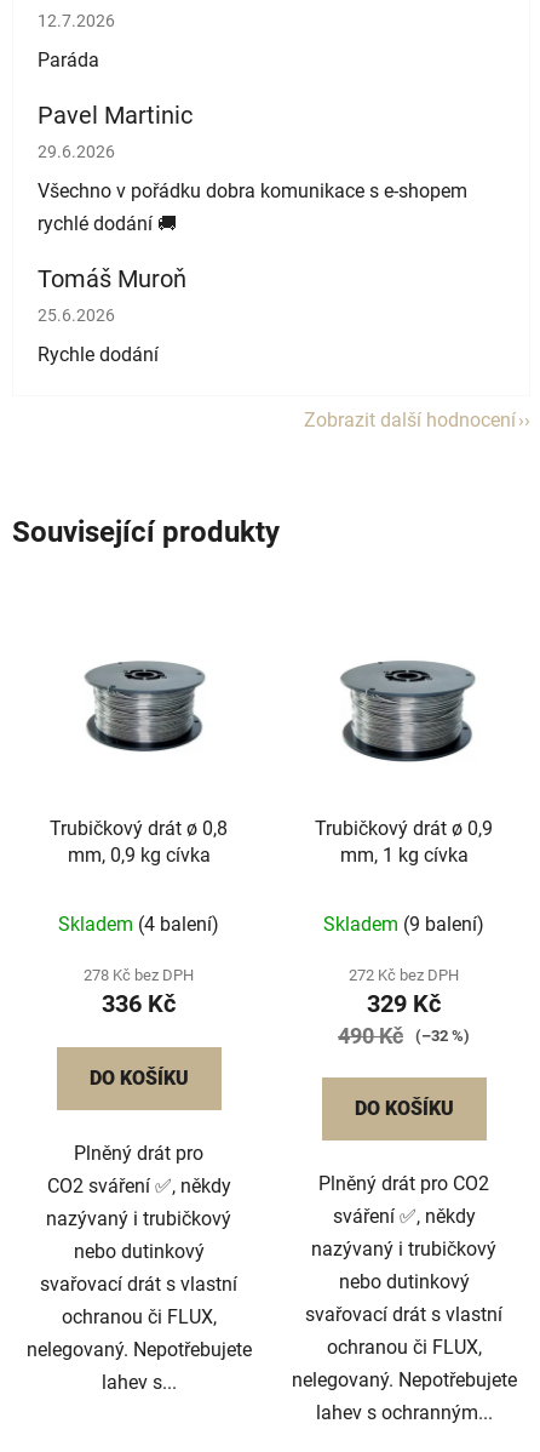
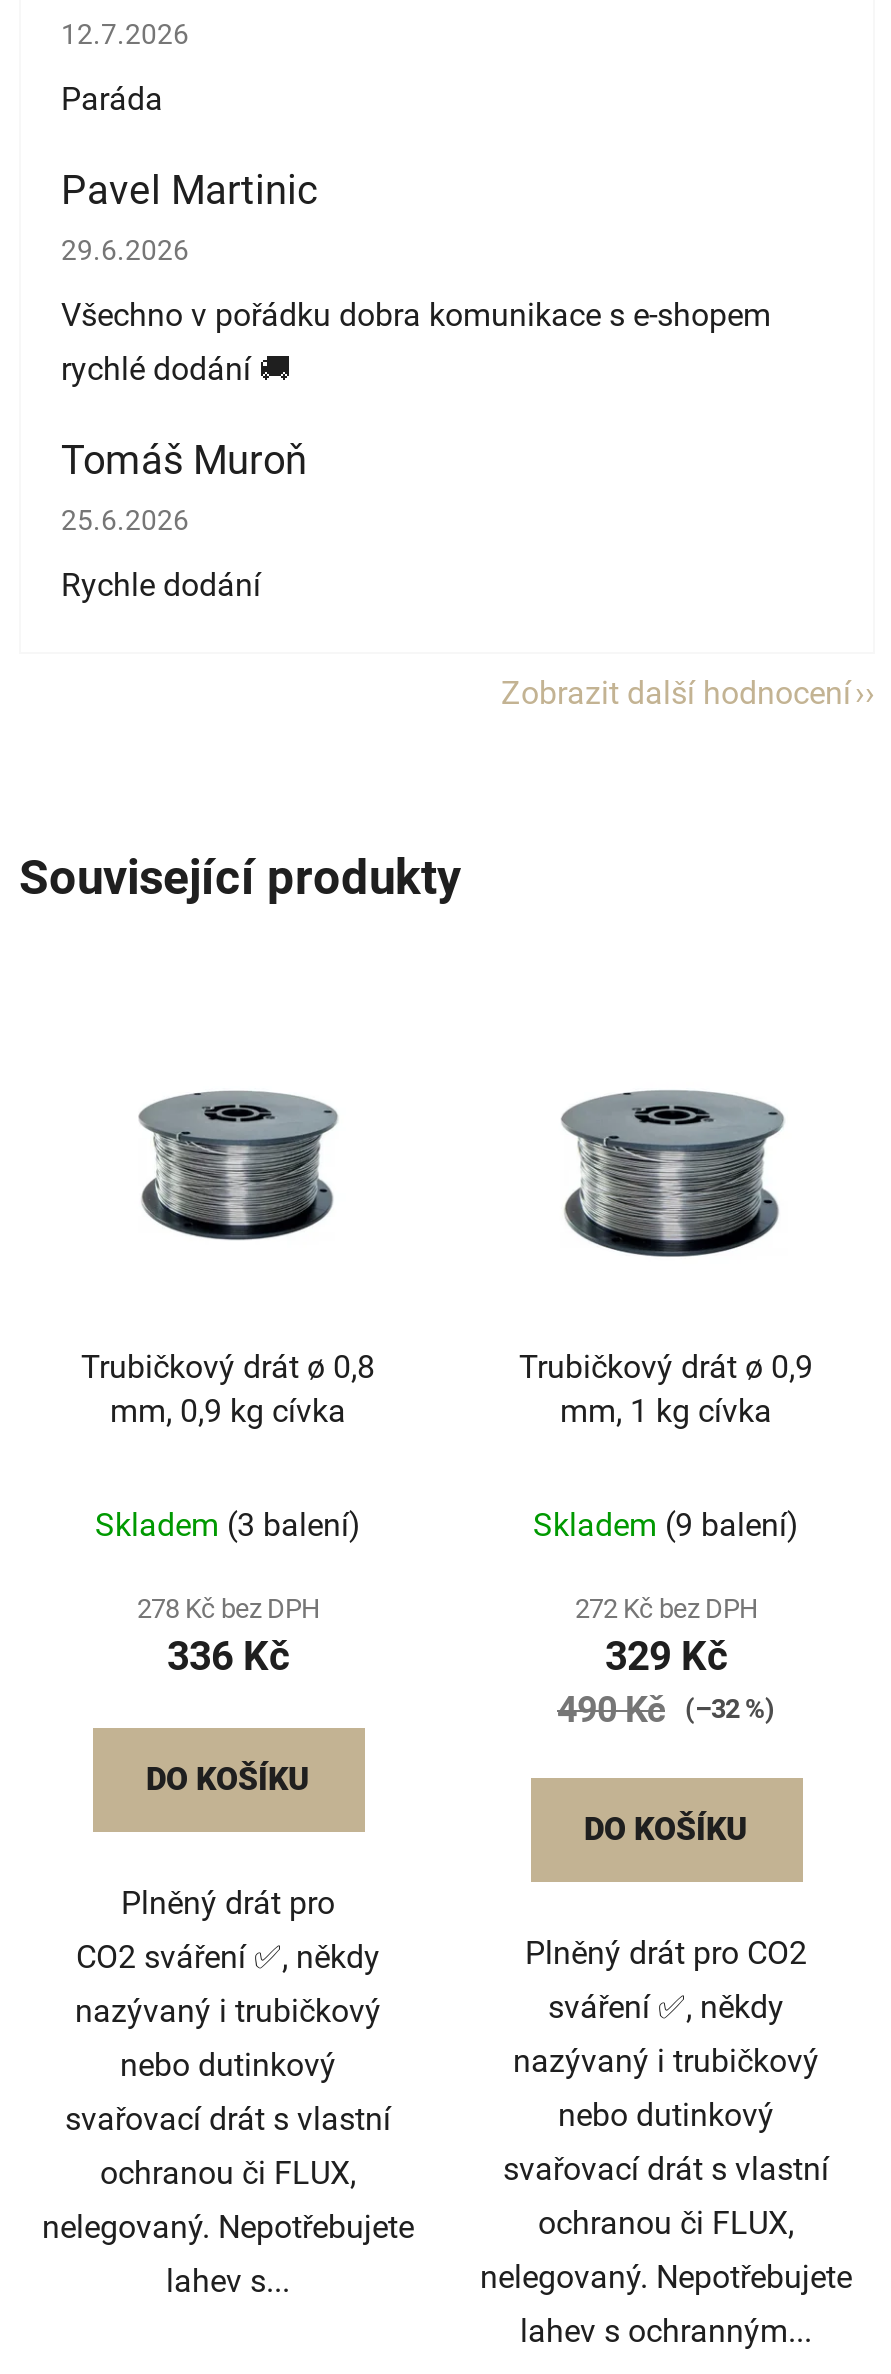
[58,913,219,936] Skladem (4 balení) -> [95,1506,361,1544] Skladem (3 balení)

